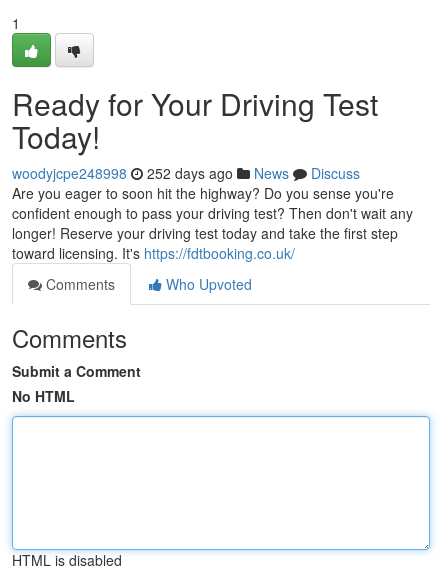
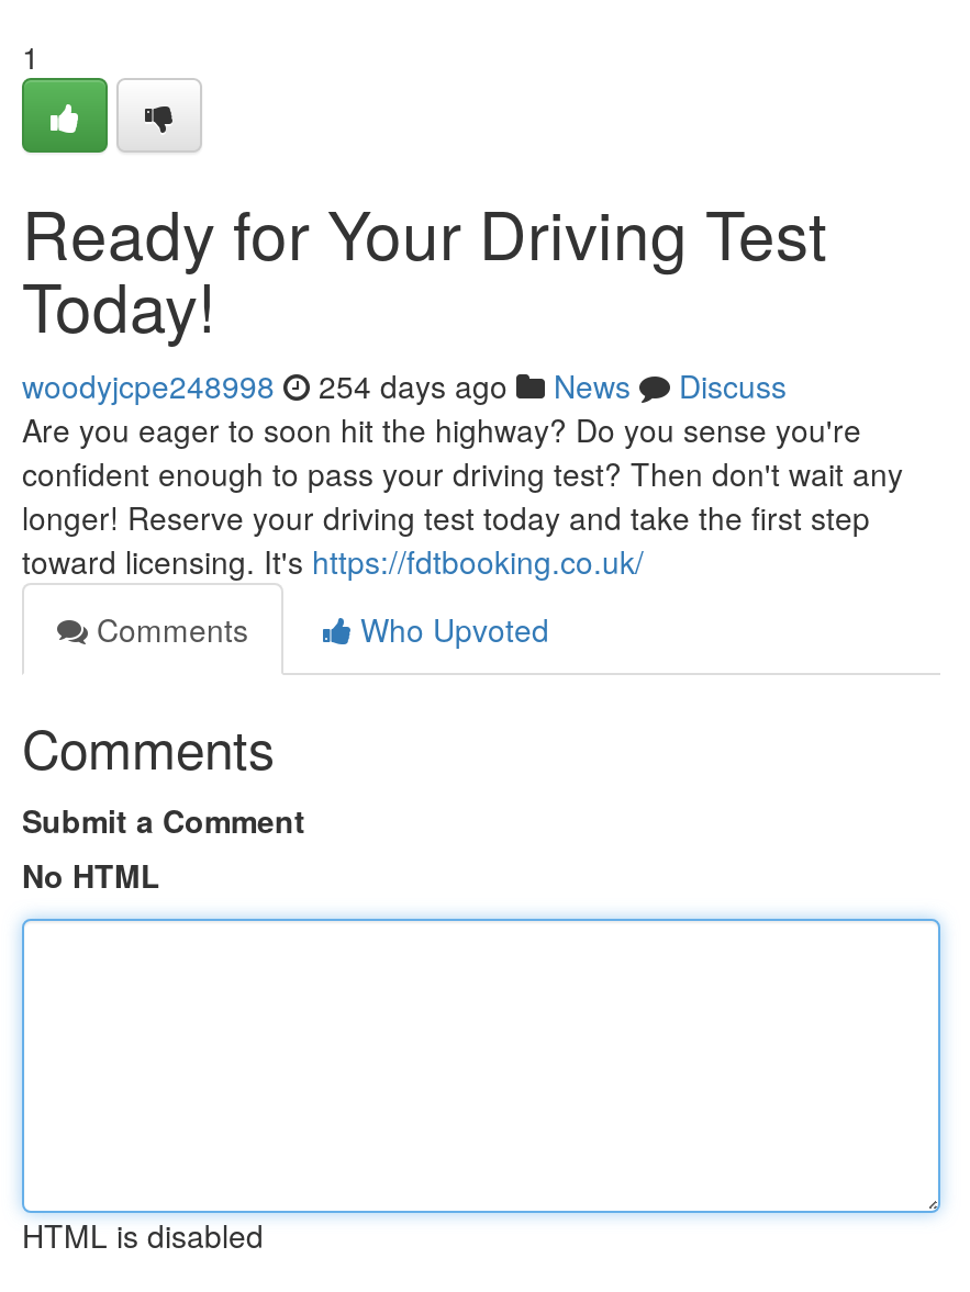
[12,163,360,183] woodyjcpe248998 252 days ago News Discuss -> [22,363,787,407] woodyjcpe248998 254 days ago News Discuss

